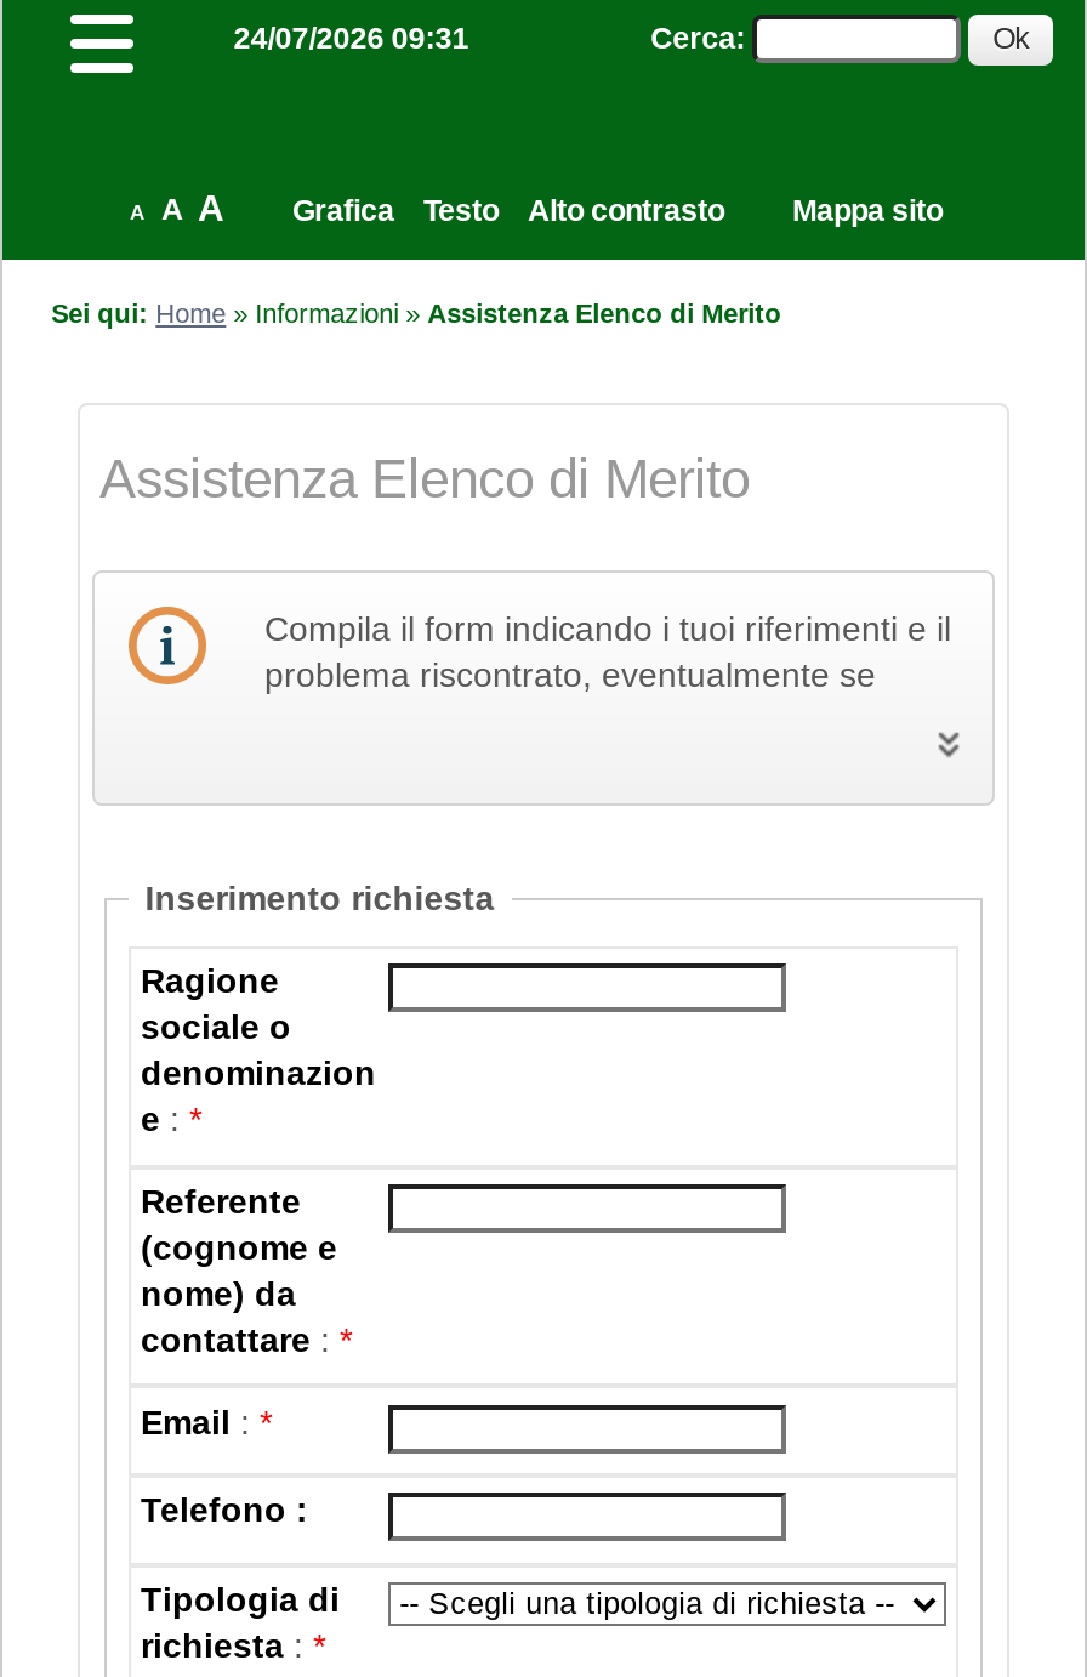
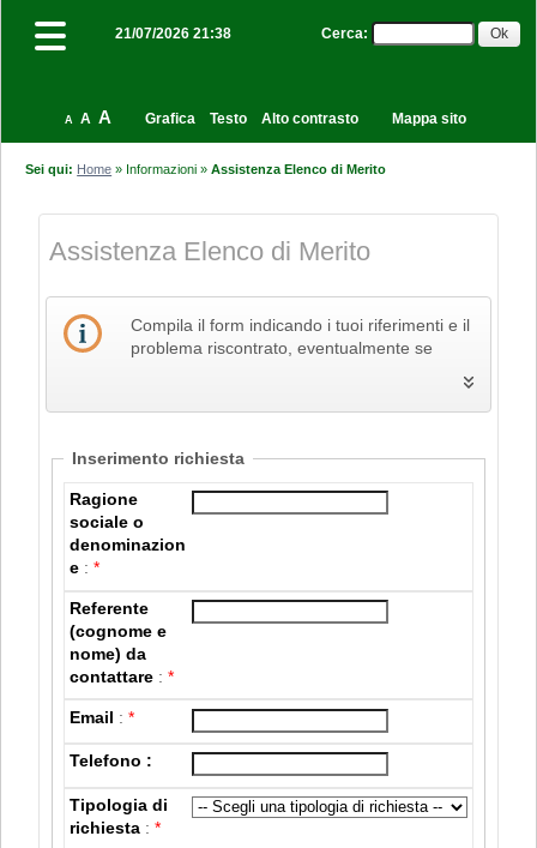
[234,22,469,56] 24/07/2026 09:31 -> [115,25,232,42] 21/07/2026 21:38

